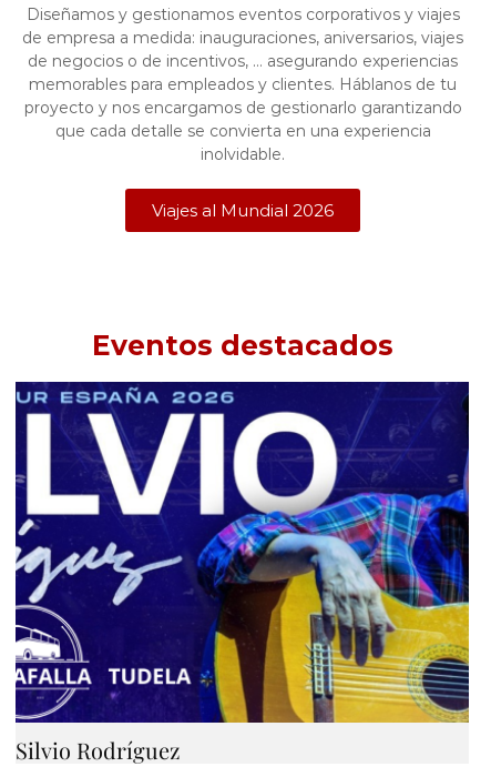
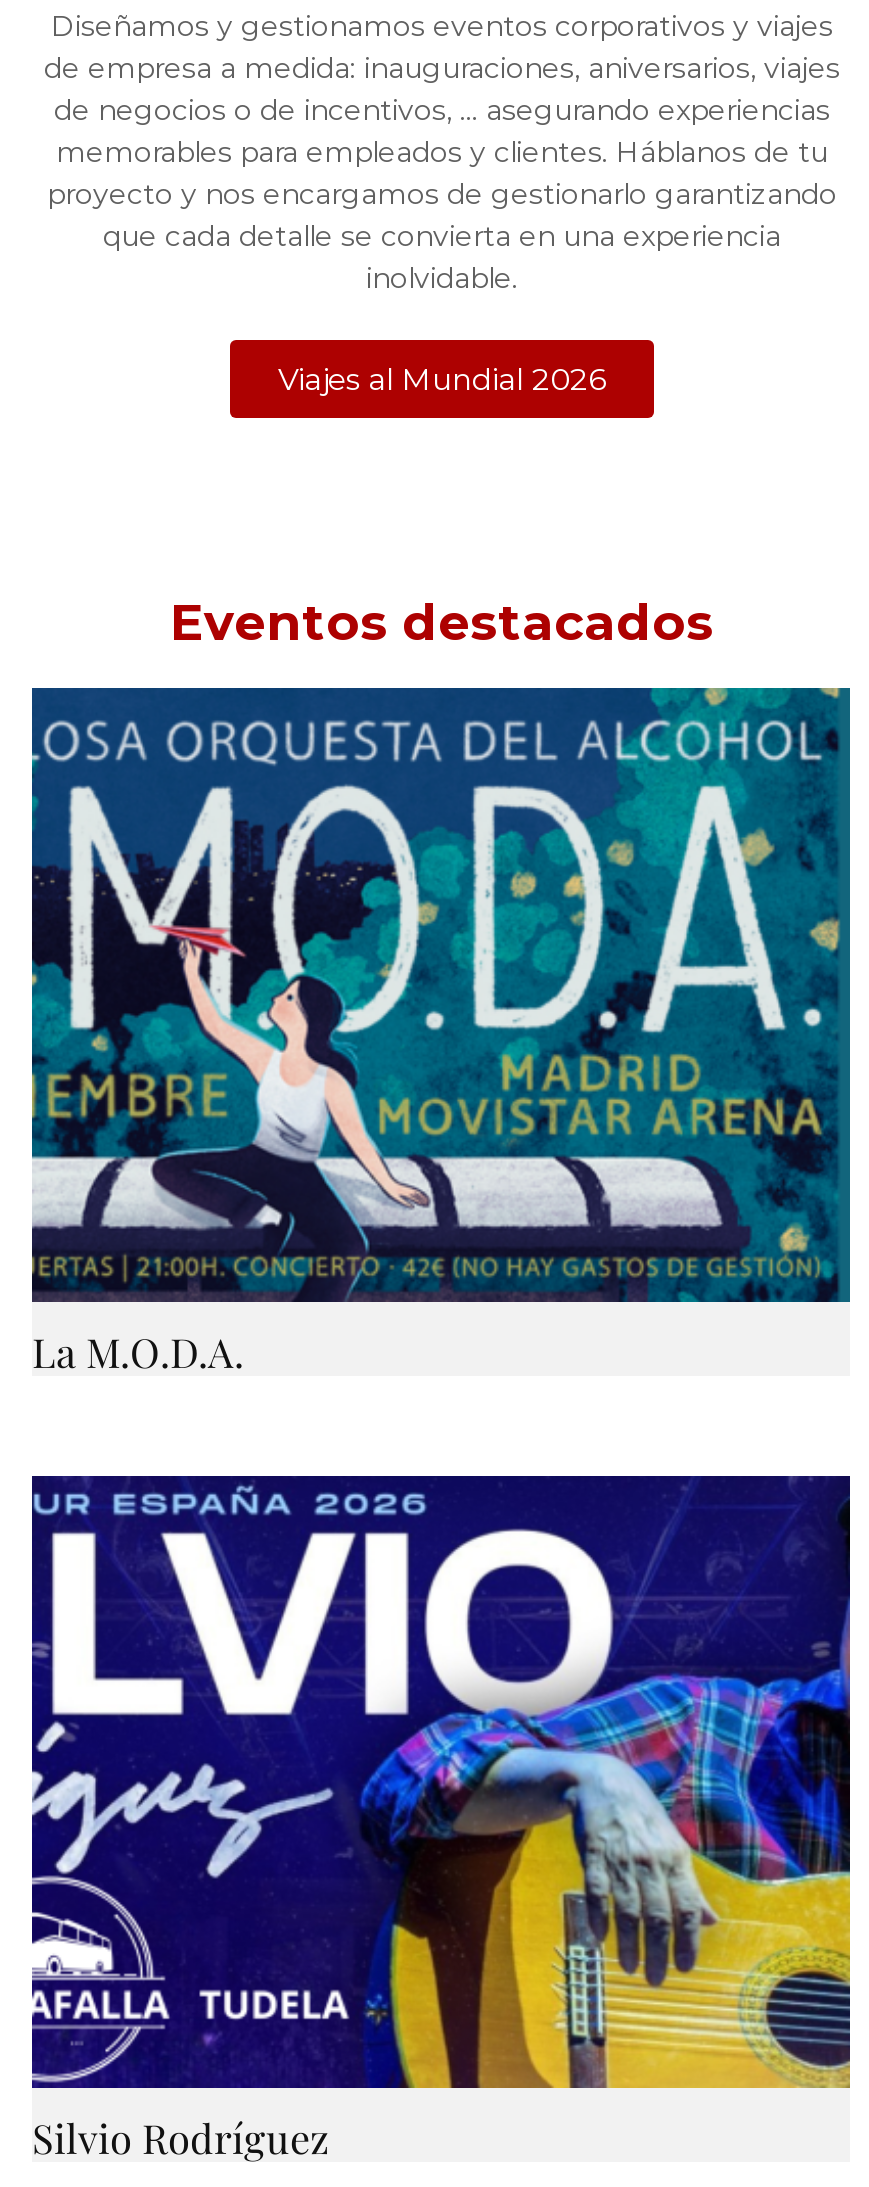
none -> [30,686,852,1377] [image] | La M.O.D.A.

